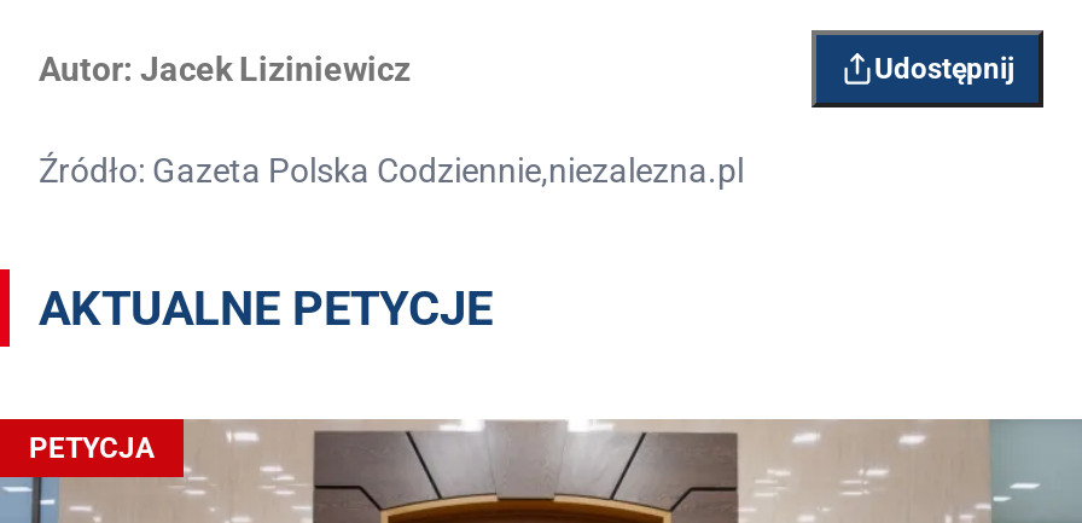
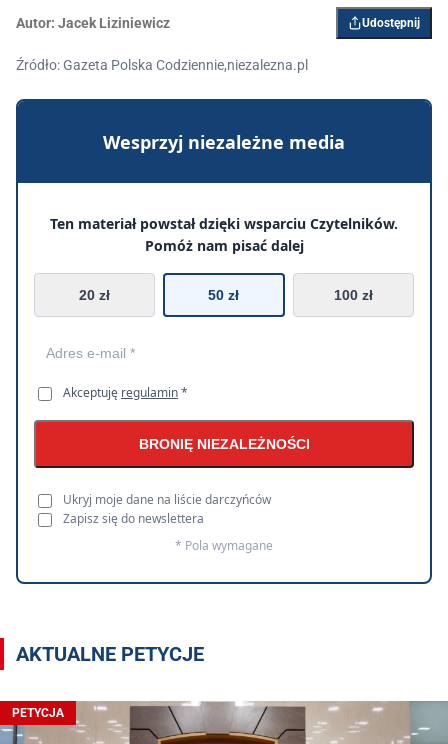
none -> [15,98,433,585] [image] | Wesprzyj niezależne media | Ten materiał powstał dzięki wsparciu Czytelników. | Pomóż nam pisać dalej | 20 zł | 50 zł | 100 zł
none -> [63,384,309,554] Akceptuję regulamin * | BRONIĘ NIEZALEŻNOŚCI | Ukryj moje dane na liście darczyńców | Zapisz się do newslettera | * Pola wymagane

